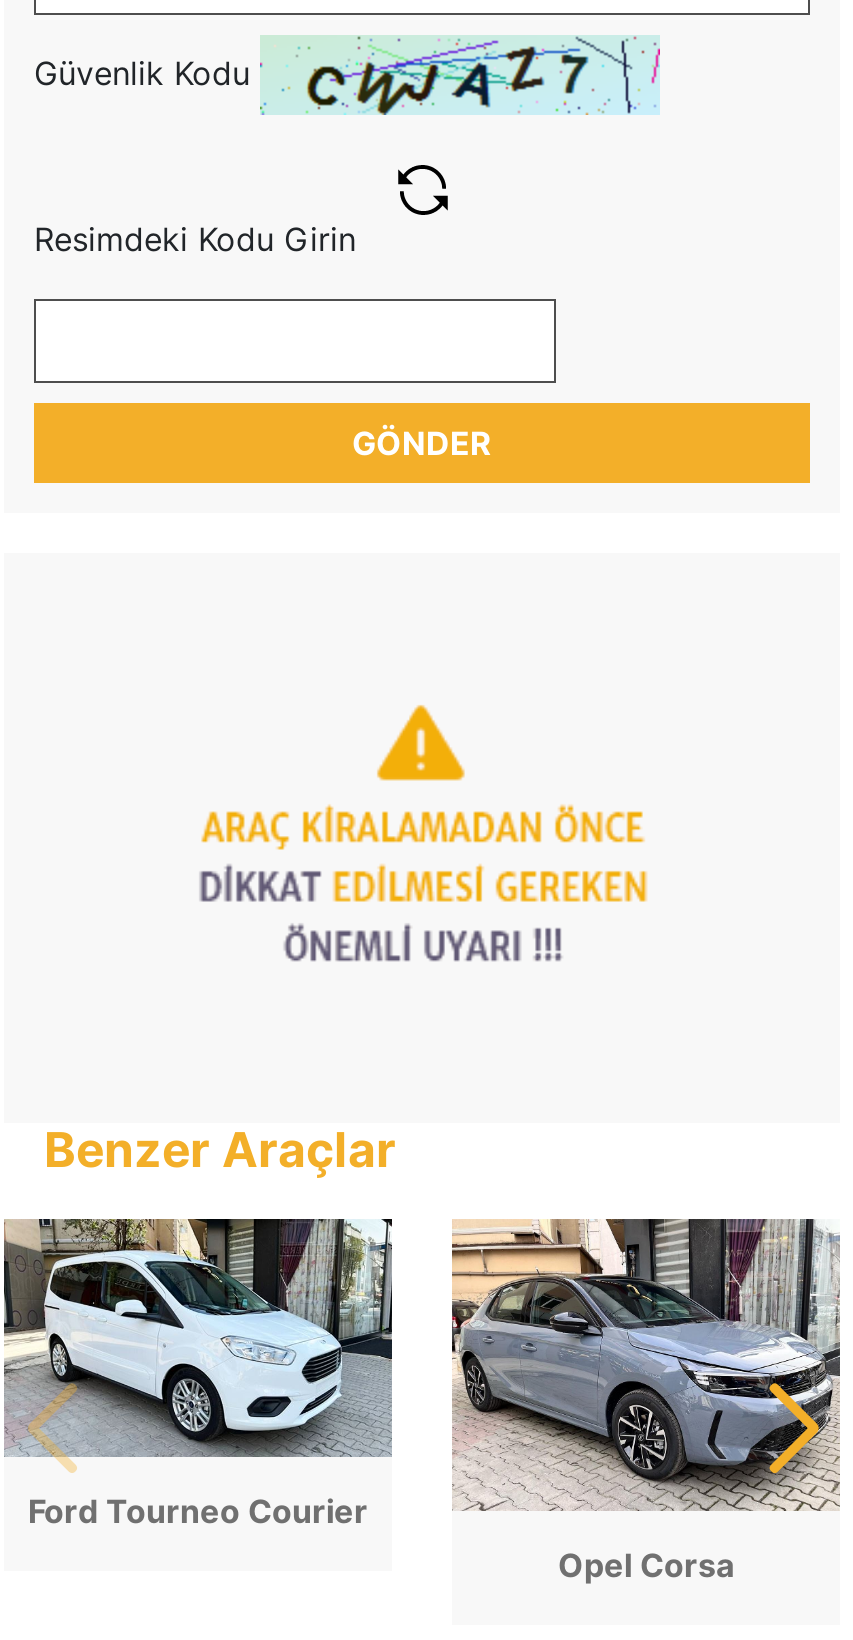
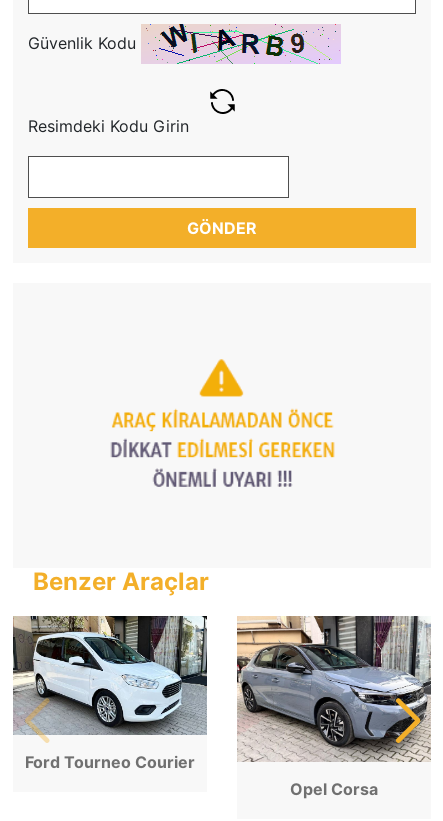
[260,35,660,115] [image] -> [142,23,341,64] [image]

